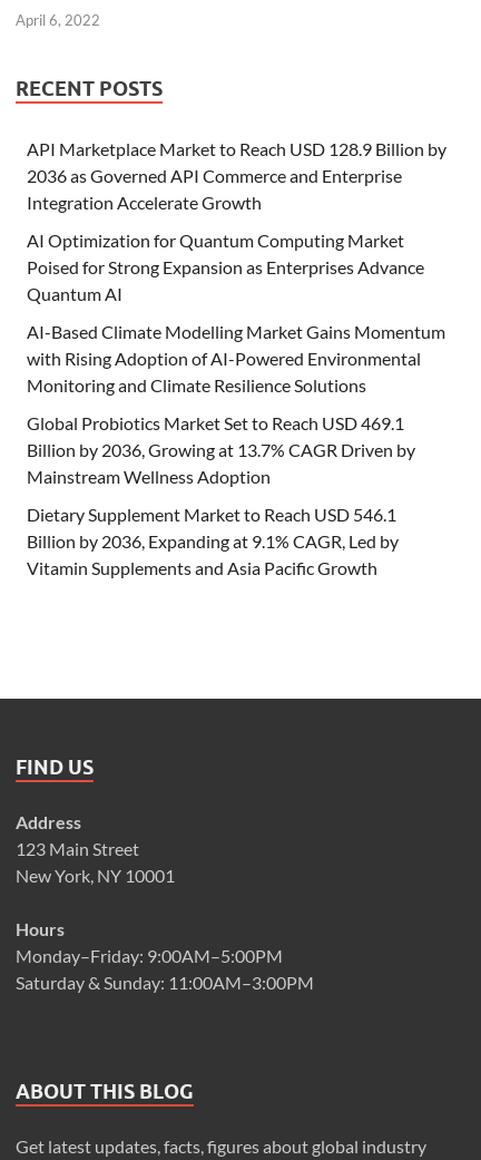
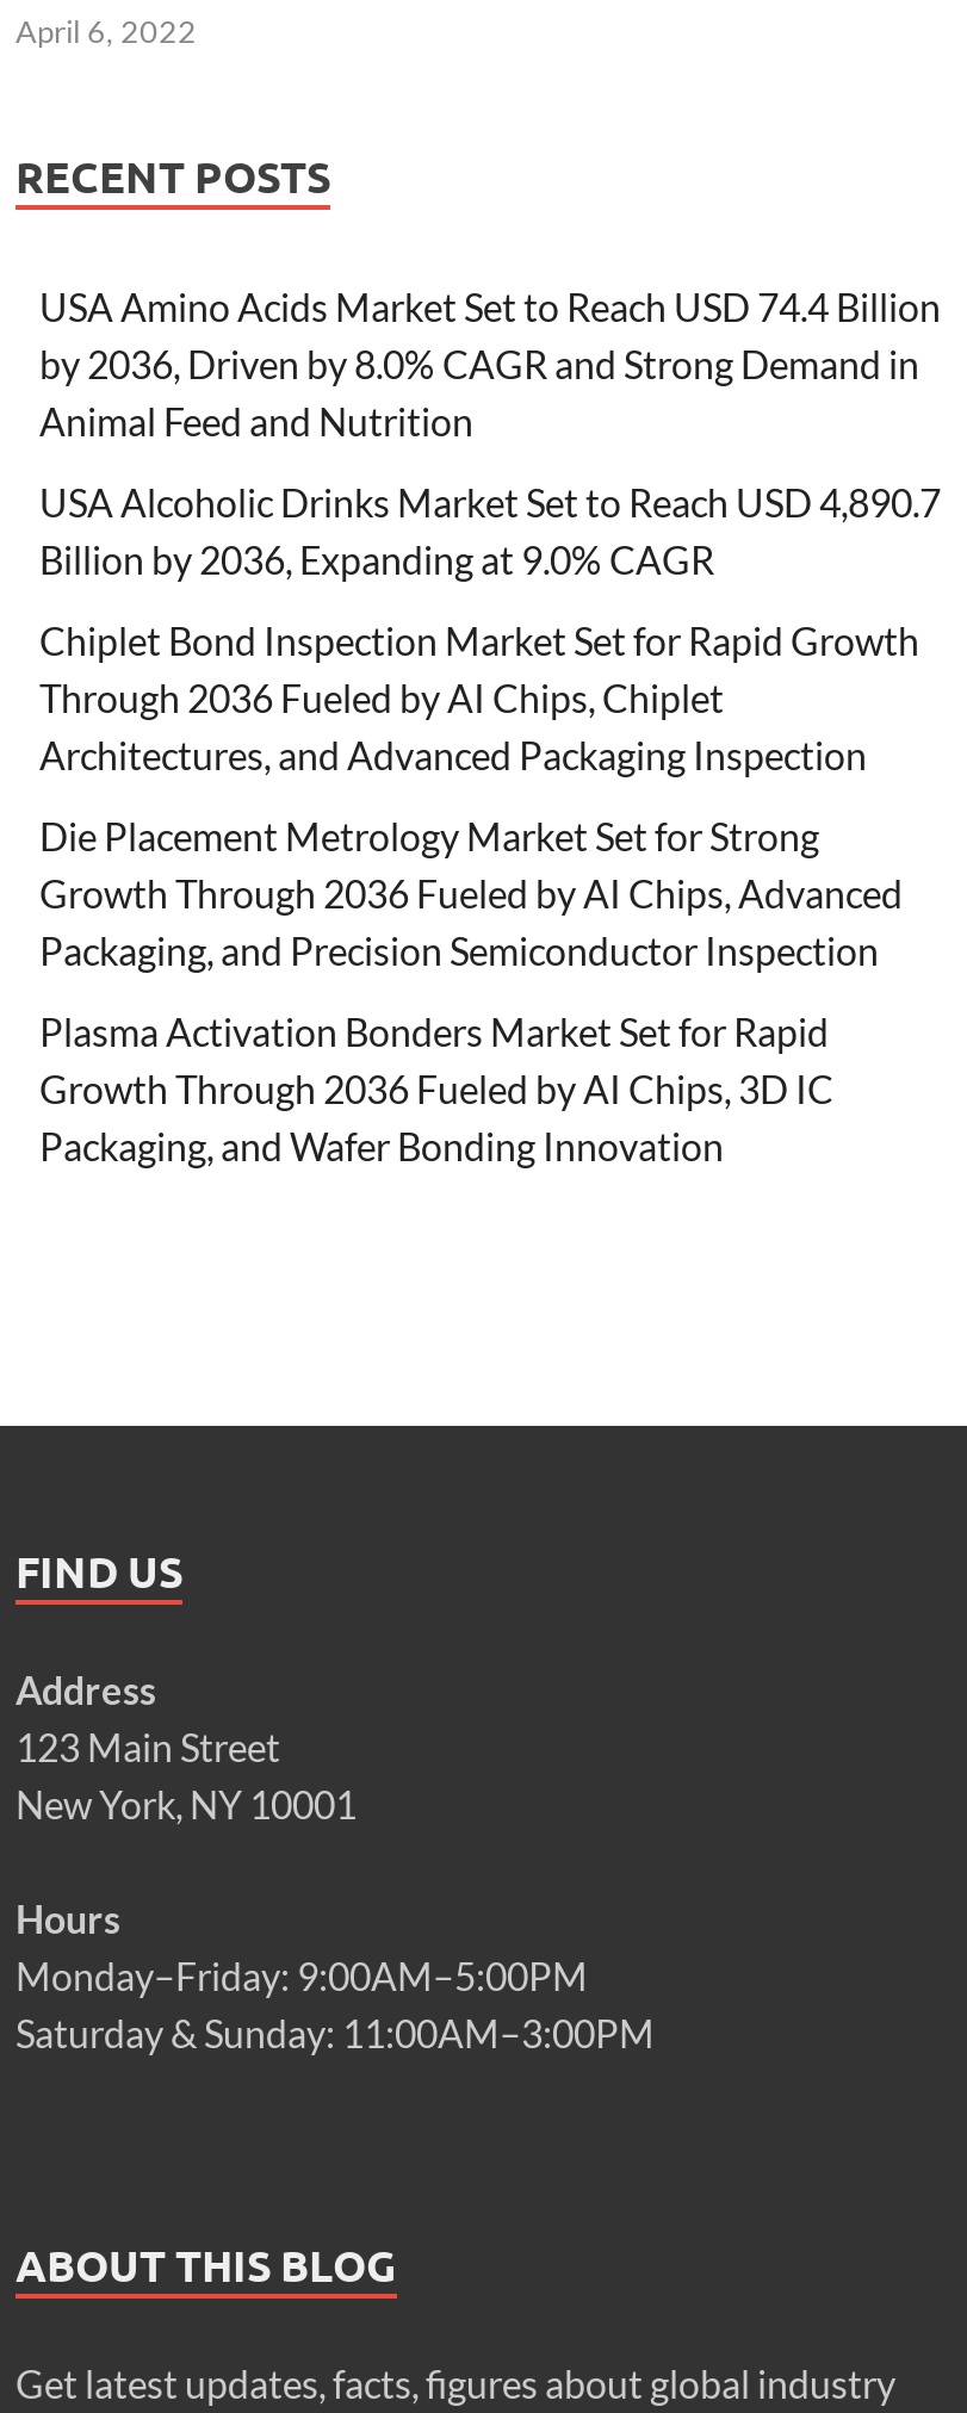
[27,138,446,212] API Marketplace Market to Reach USD 128.9 Billion by | 2036 as Governed API Commerce and Enterprise | Integration Accelerate Growth -> [39,283,941,443] USA Amino Acids Market Set to Reach USD 74.4 Billion | by 2036, Driven by 8.0% CAGR and Strong Demand in | Animal Feed and Nutrition
[27,229,424,304] AI Optimization for Quantum Computing Market | Poised for Strong Expansion as Enterprises Advance | Quantum AI -> [39,479,941,581] USA Alcoholic Drinks Market Set to Reach USD 4,890.7 | Billion by 2036, Expanding at 9.0% CAGR
[27,321,445,395] AI-Based Climate Modelling Market Gains Momentum | with Rising Adoption of AI-Powered Environmental | Monitoring and Climate Resilience Solutions -> [39,617,919,777] Chiplet Bond Inspection Market Set for Rapid Growth | Through 2036 Fueled by AI Chips, Chiplet | Architectures, and Advanced Packaging Inspection
[27,412,415,487] Global Probiotics Market Set to Reach USD 469.1 | Billion by 2036, Growing at 13.7% CAGR Driven by | Mainstream Wellness Adoption -> [39,812,903,972] Die Placement Metrology Market Set for Strong | Growth Through 2036 Fueled by AI Chips, Advanced | Packaging, and Precision Semiconductor Inspection
[27,503,399,578] Dietary Supplement Market to Reach USD 546.1 | Billion by 2036, Expanding at 9.1% CAGR, Led by | Vitamin Supplements and Asia Pacific Growth -> [39,1008,833,1168] Plasma Activation Bonders Market Set for Rapid | Growth Through 2036 Fueled by AI Chips, 3D IC | Packaging, and Wafer Bonding Innovation

